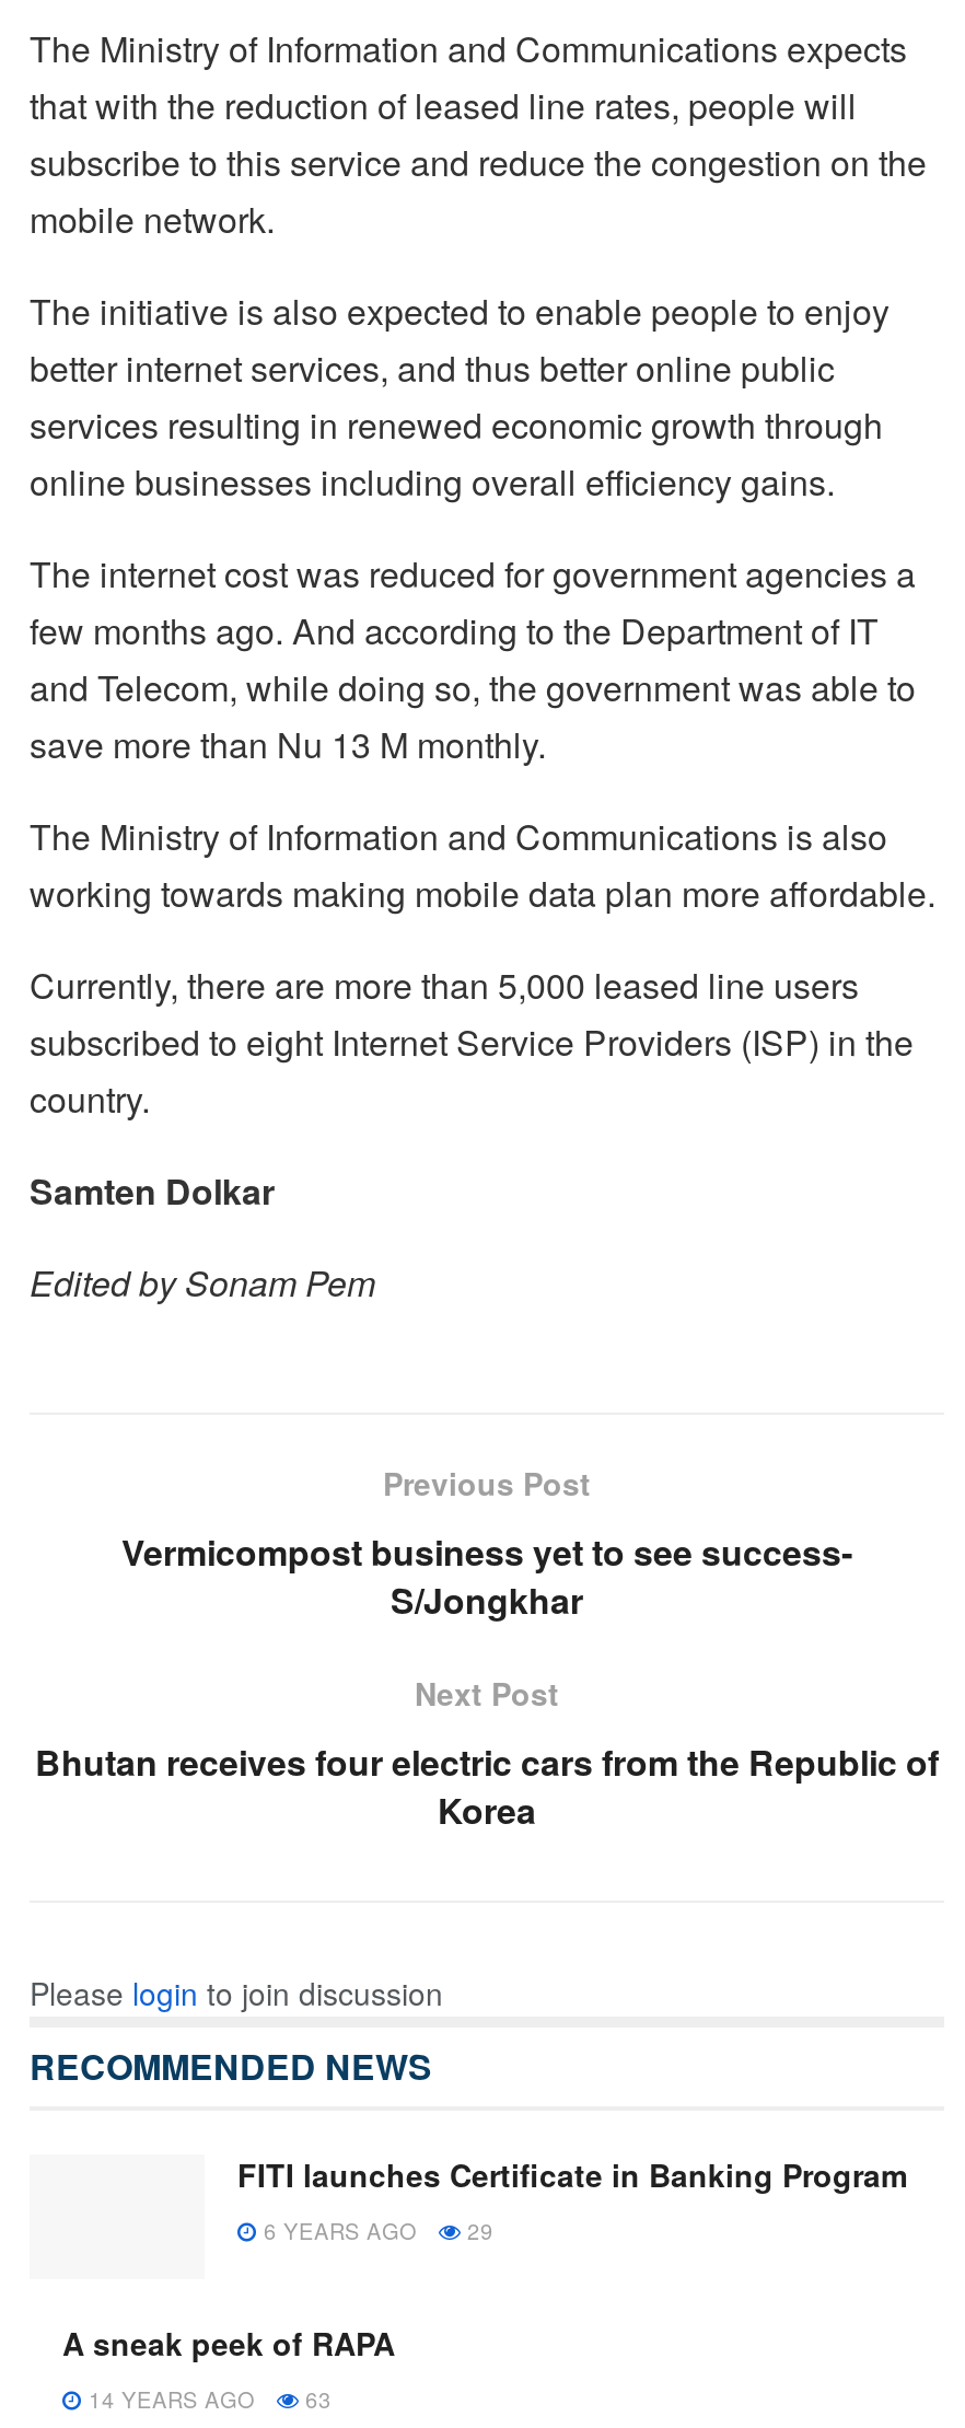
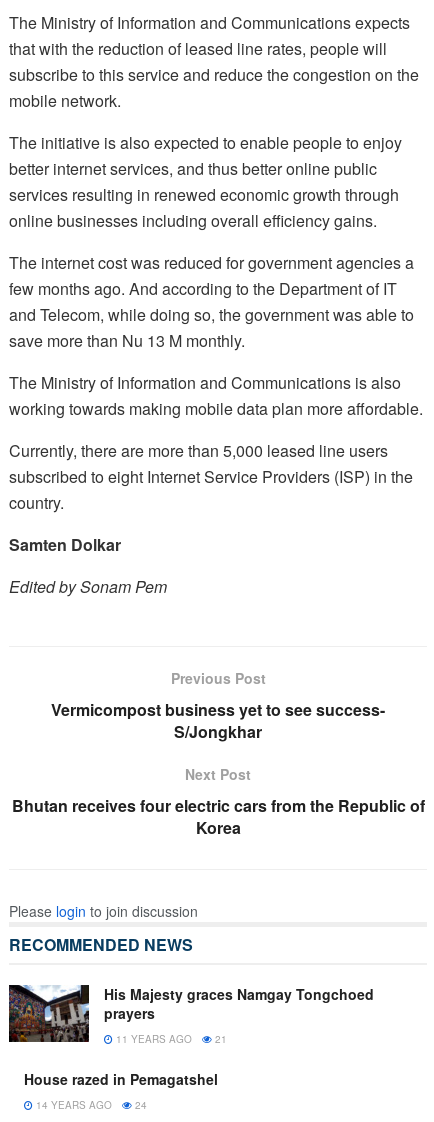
none -> [8,984,90,1043] [image]
[237,2152,907,2246] FITI launches Certificate in Banking Program | 6 YEARS AGO | 29 -> [104,984,374,1046] His Majesty graces Namgay Tongchoed | prayers | 11 YEARS AGO | 21
[62,2321,395,2365] A sneak peek of RAPA -> [24,1069,218,1089] House razed in Pemagatshel
[82,2384,332,2415] 14 YEARS AGO 63 -> [33,1098,147,1112] 14 YEARS AGO 24

